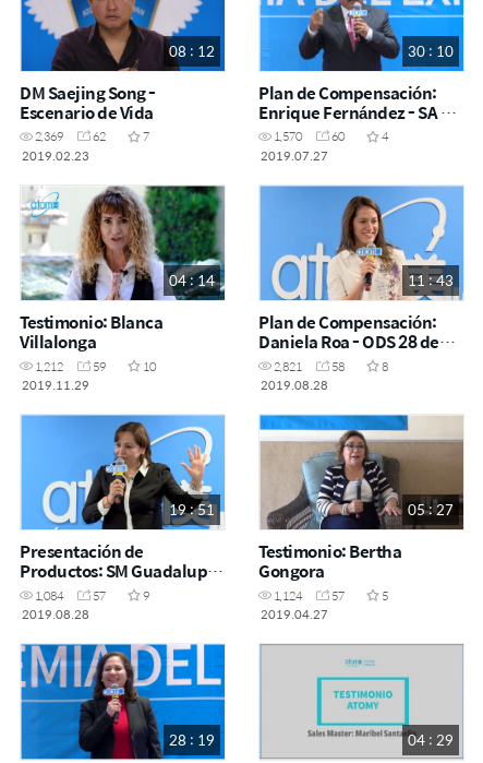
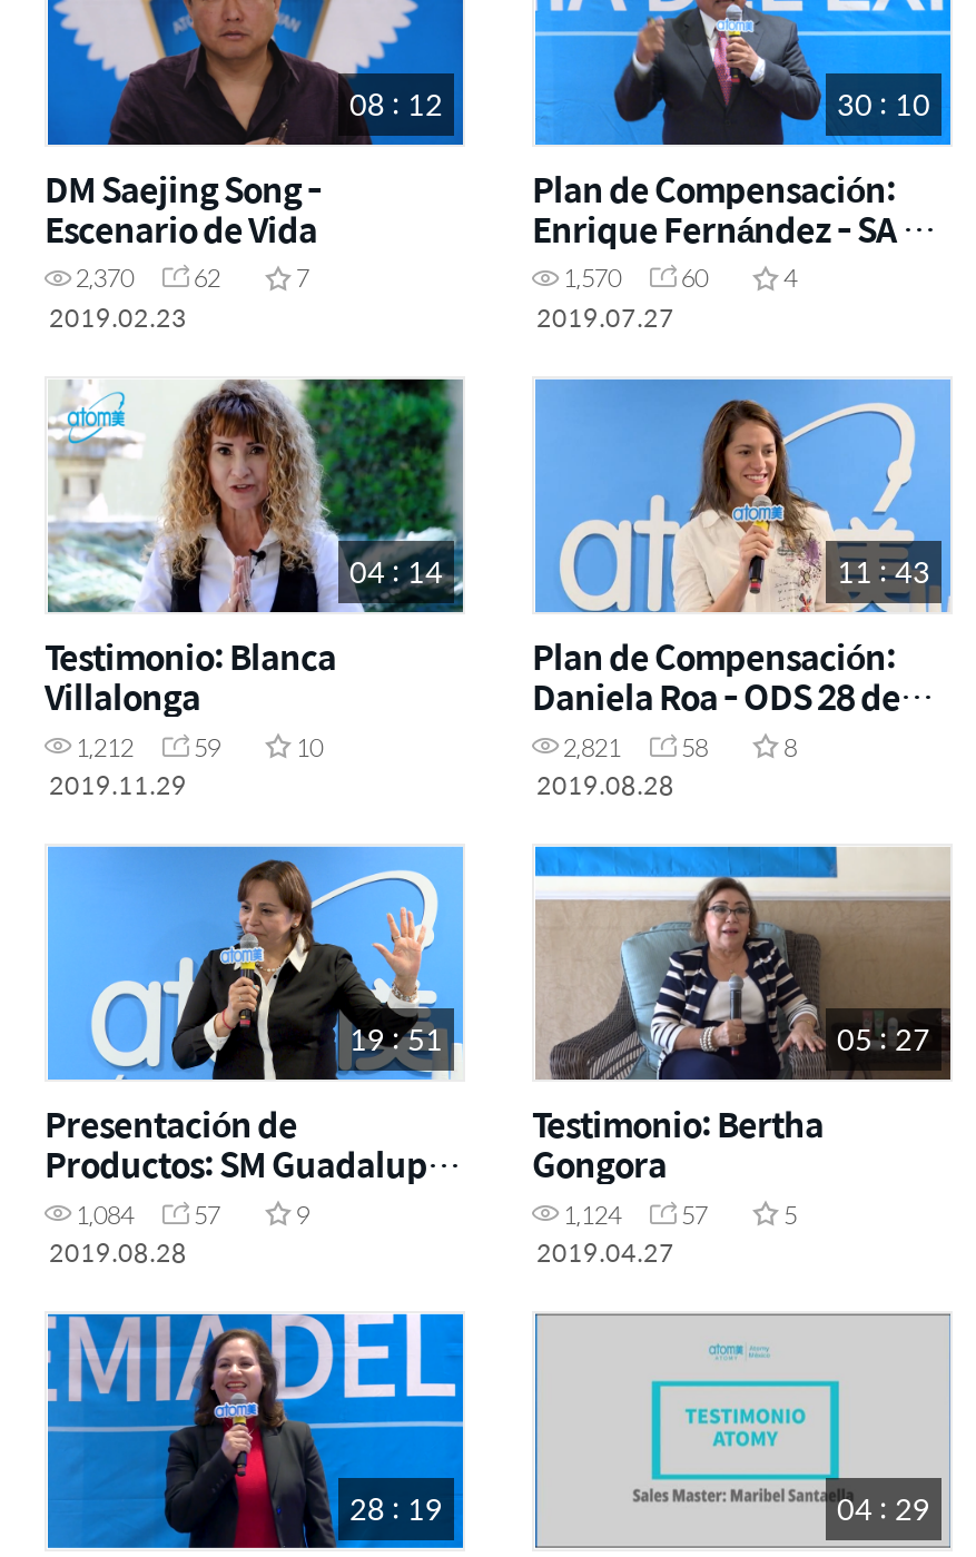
[35,127,63,146] 2,369 -> [76,259,134,297] 2,370

